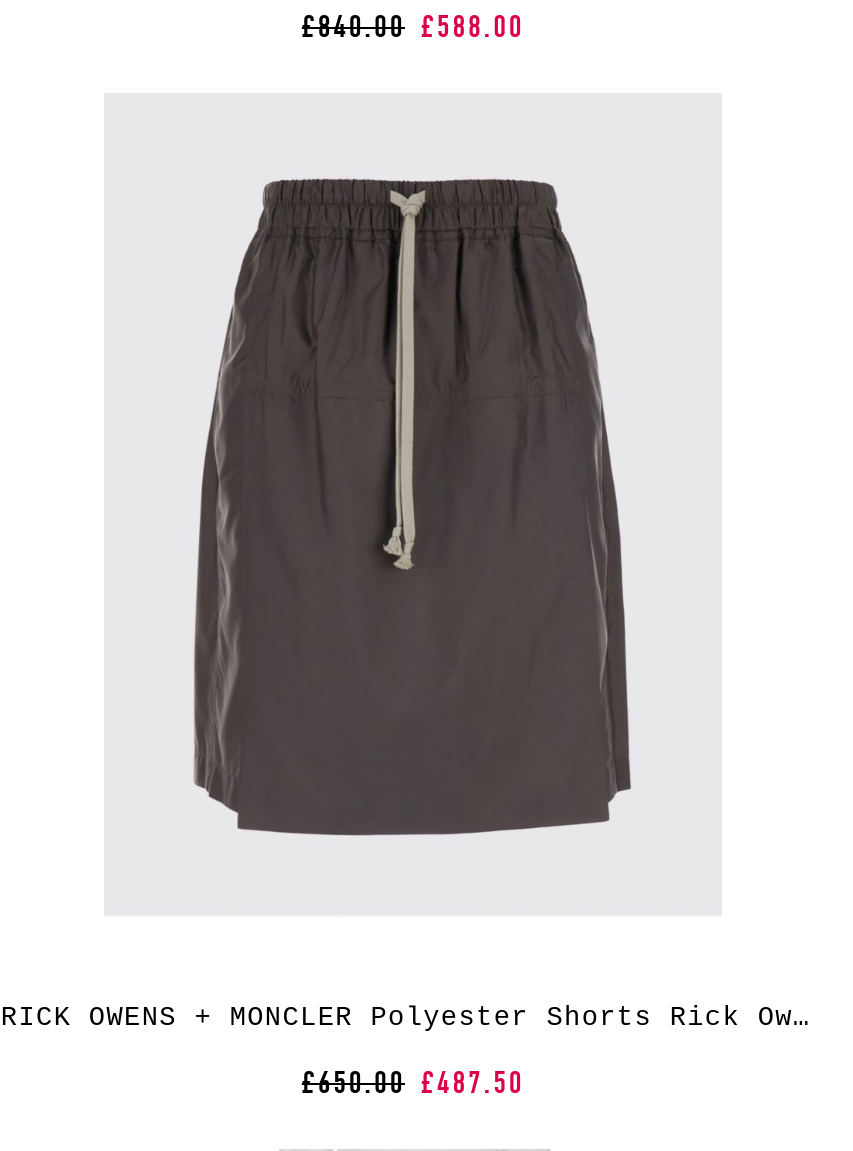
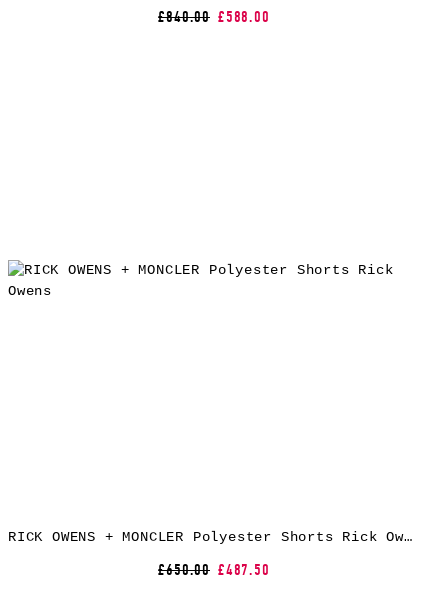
[189,175,635,841] [image] -> none

